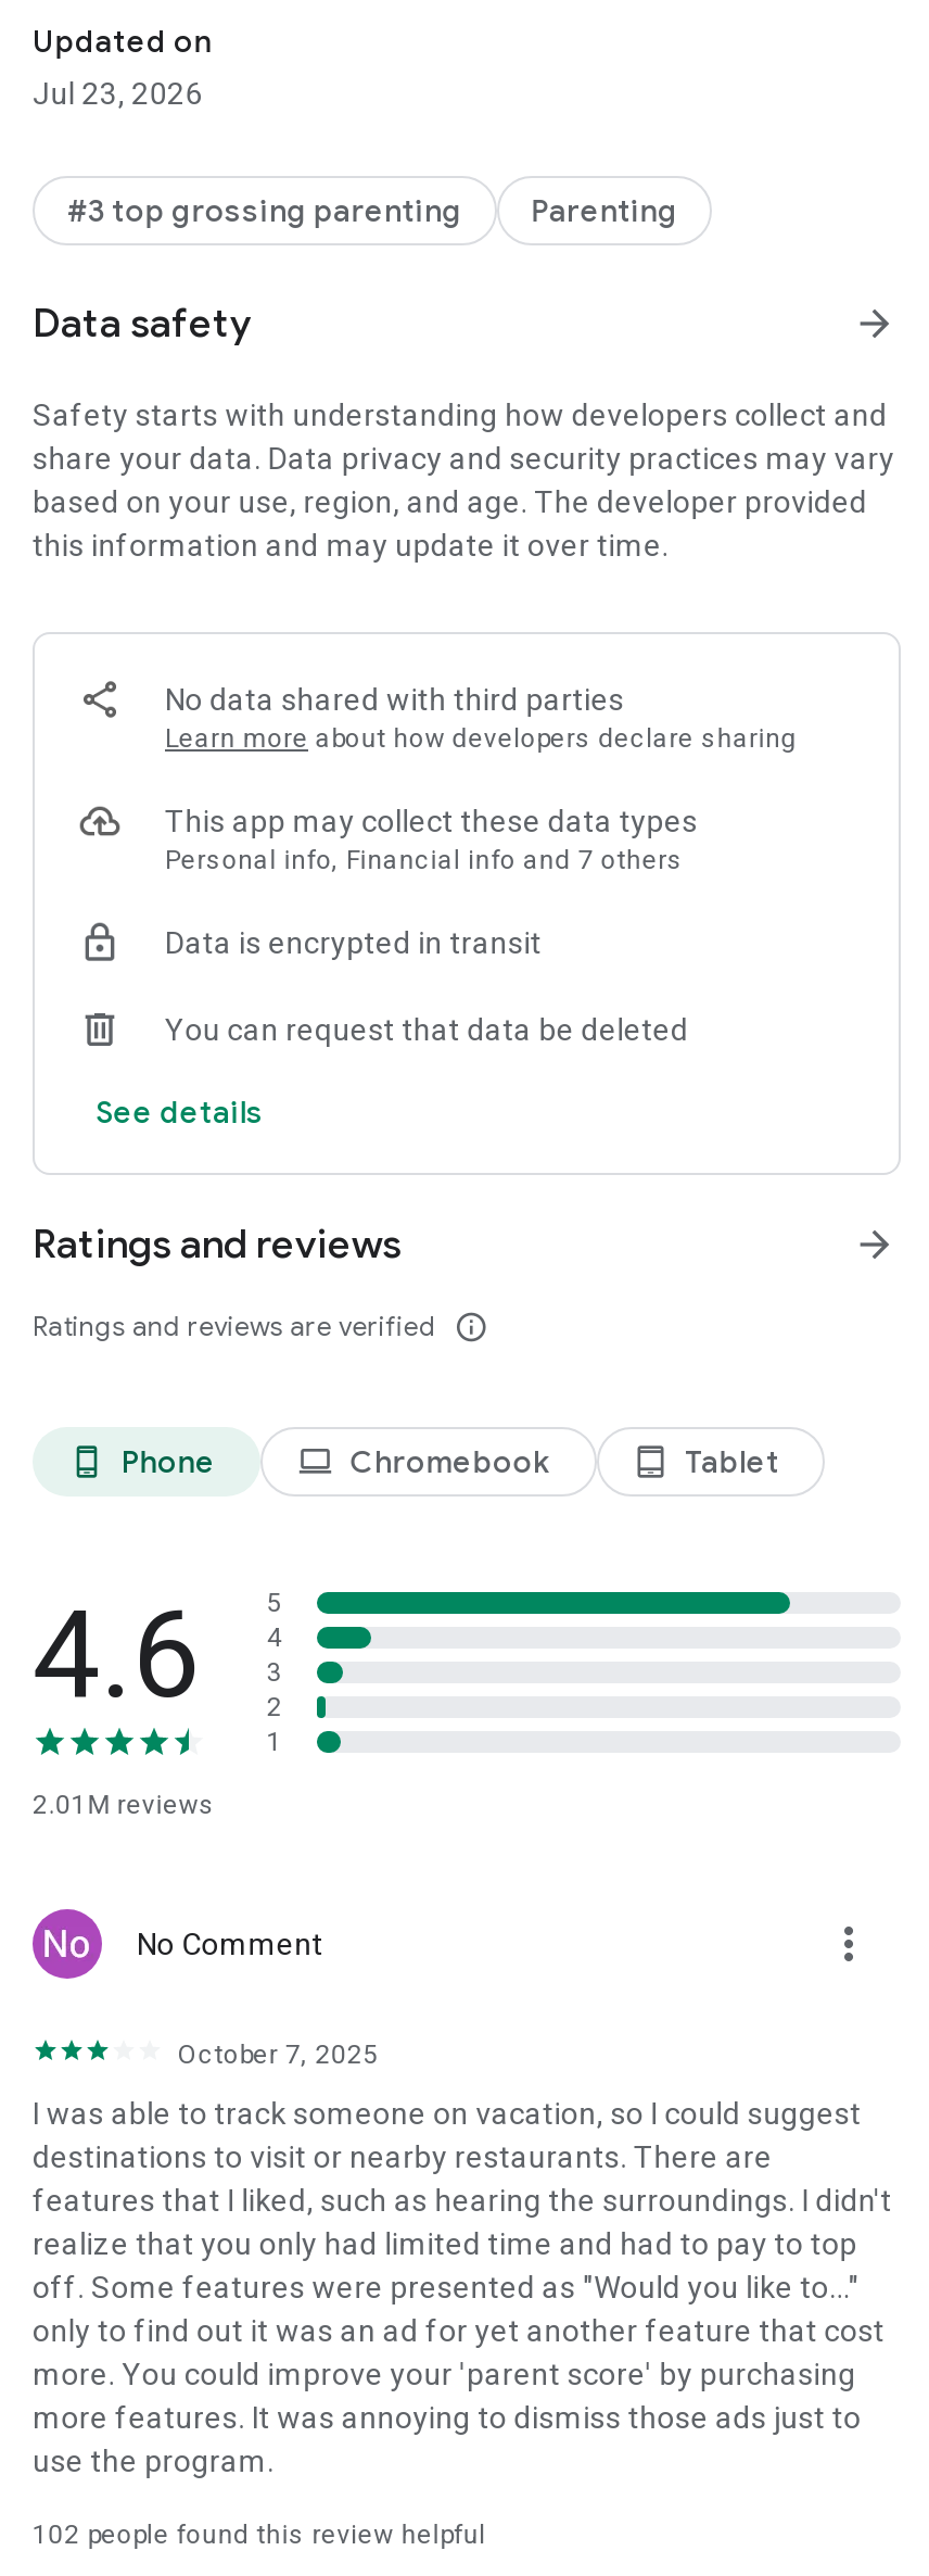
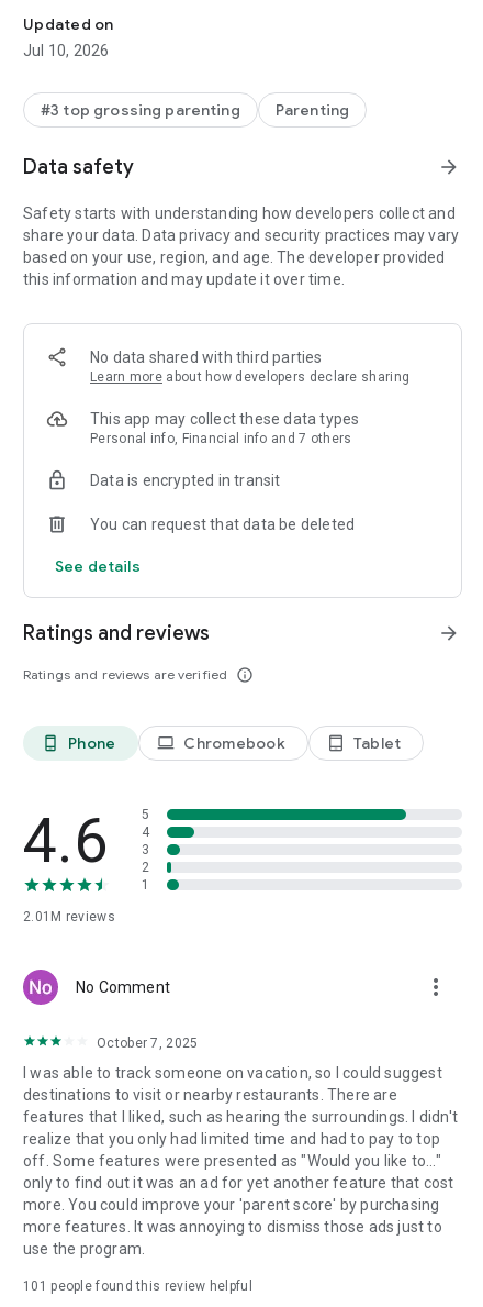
[33,76,203,111] Jul 23, 2026 -> [23,42,109,59] Jul 10, 2026
[33,2520,486,2550] 102 people found this review helpful -> [23,1278,252,1294] 101 people found this review helpful

